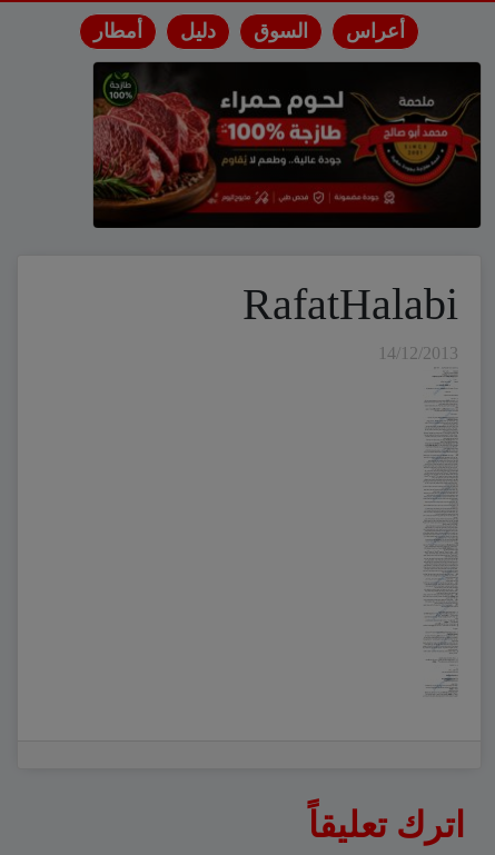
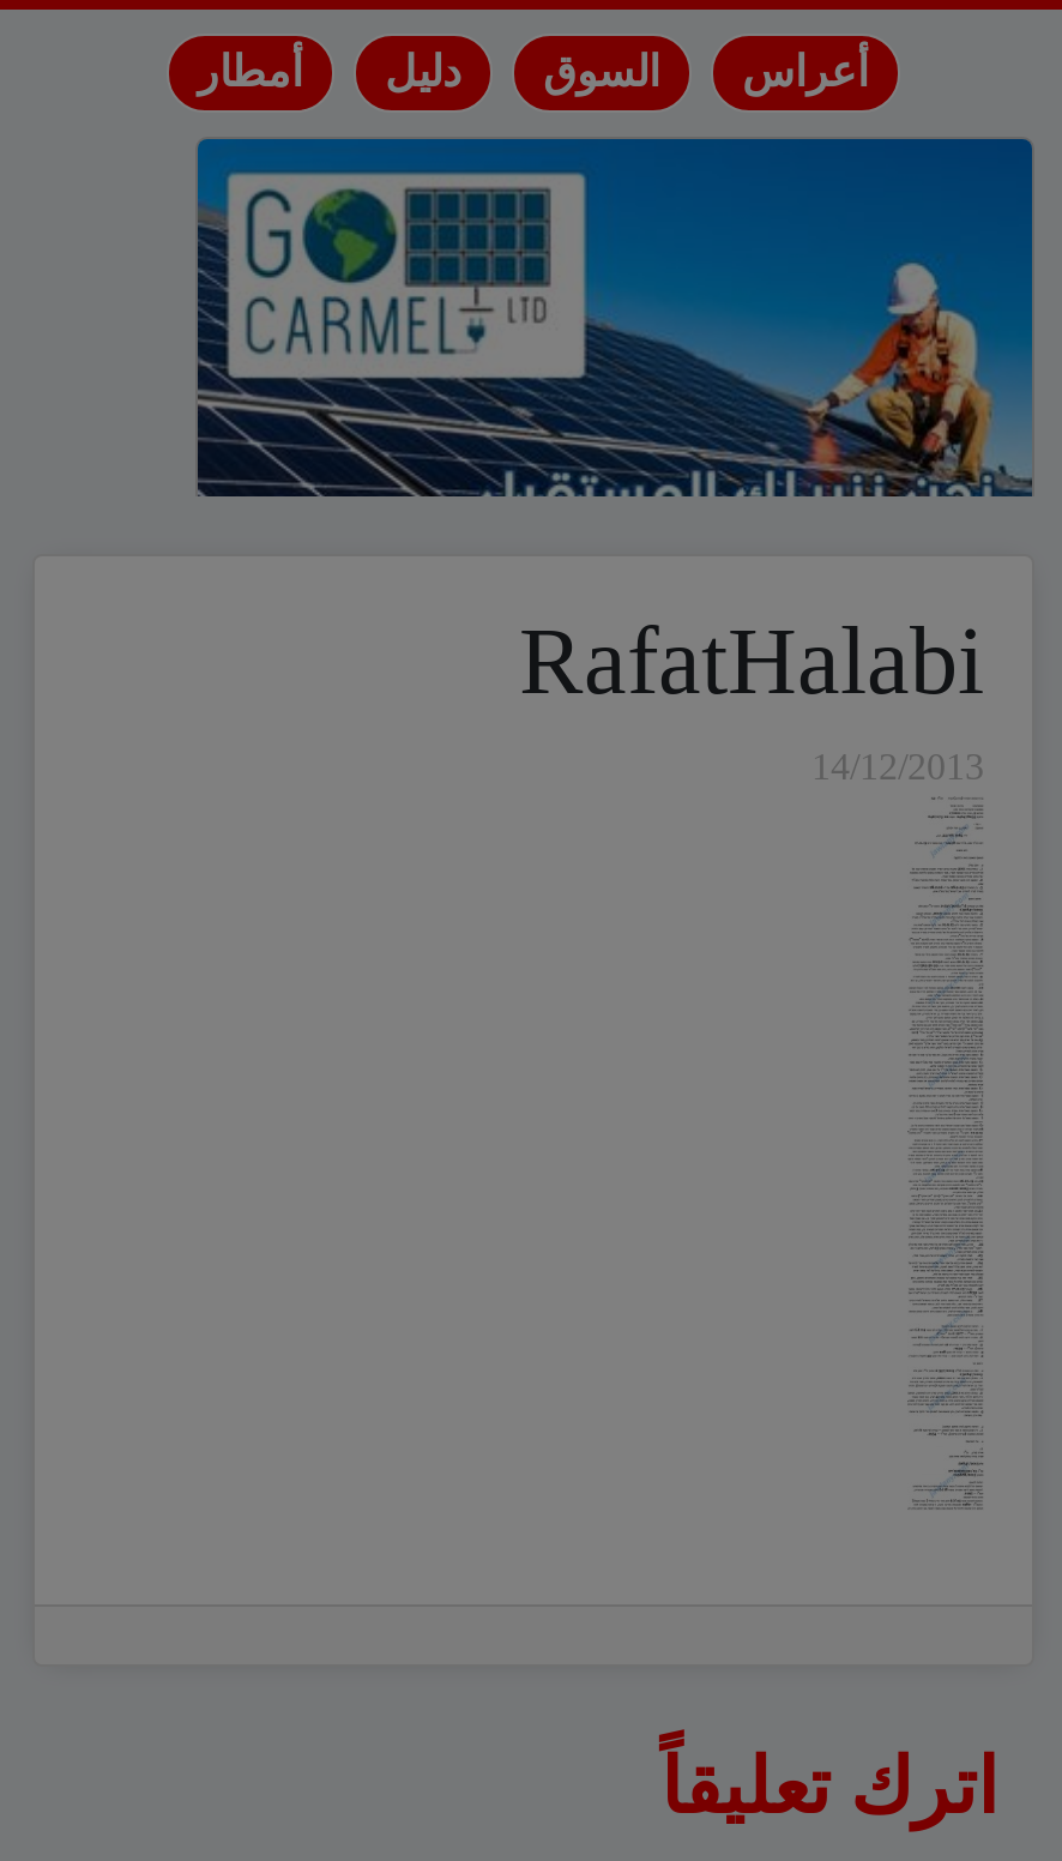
[92,61,482,229] [image] -> [195,137,1034,499] [image]

